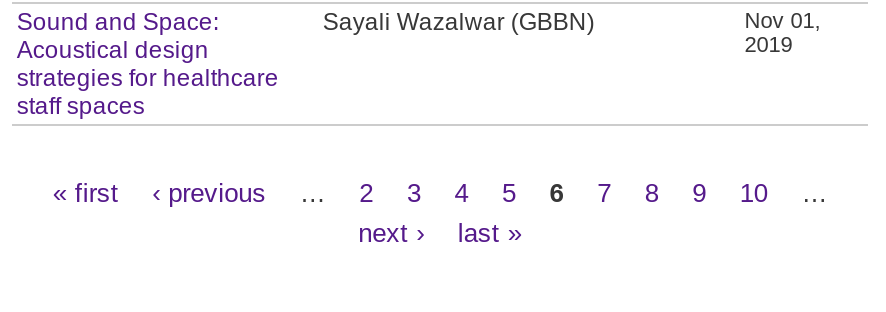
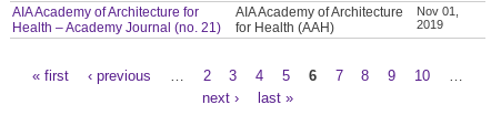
[17,8,279,120] Sound and Space: | Acoustical design | strategies for healthcare | staff spaces -> [13,4,222,35] AIA Academy of Architecture for | Health – Academy Journal (no. 21)
[323,8,595,36] Sayali Wazalwar (GBBN) -> [236,4,404,35] AIA Academy of Architecture | for Health (AAH)

